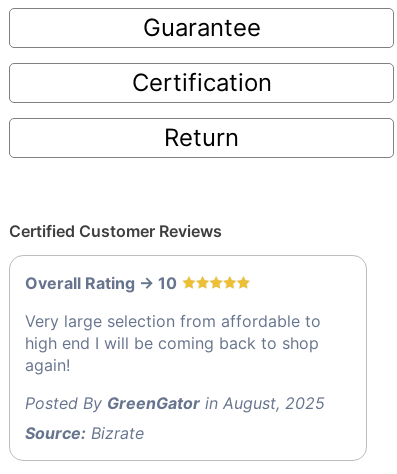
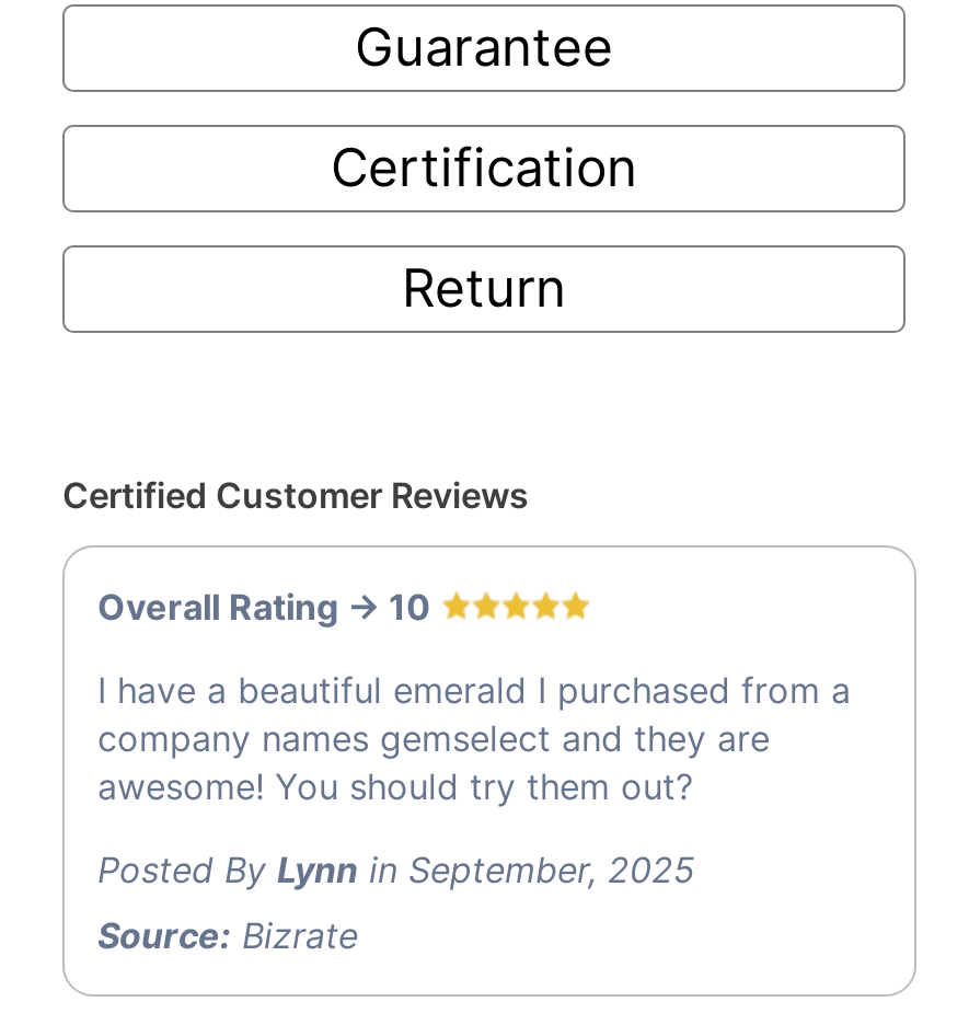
[25,311,321,375] Very large selection from affordable to | high end I will be coming back to shop | again! -> [97,668,851,809] I have a beautiful emerald I purchased from a | company names gemselect and they are | awesome! You should try them out?
[25,393,325,413] Posted By GreenGator in August, 2025 -> [97,848,695,892] Posted By Lynn in September, 2025

